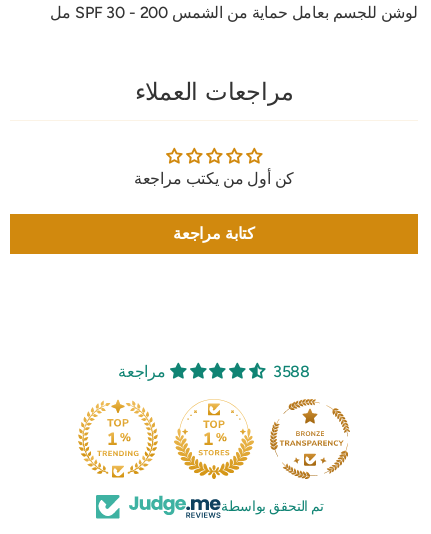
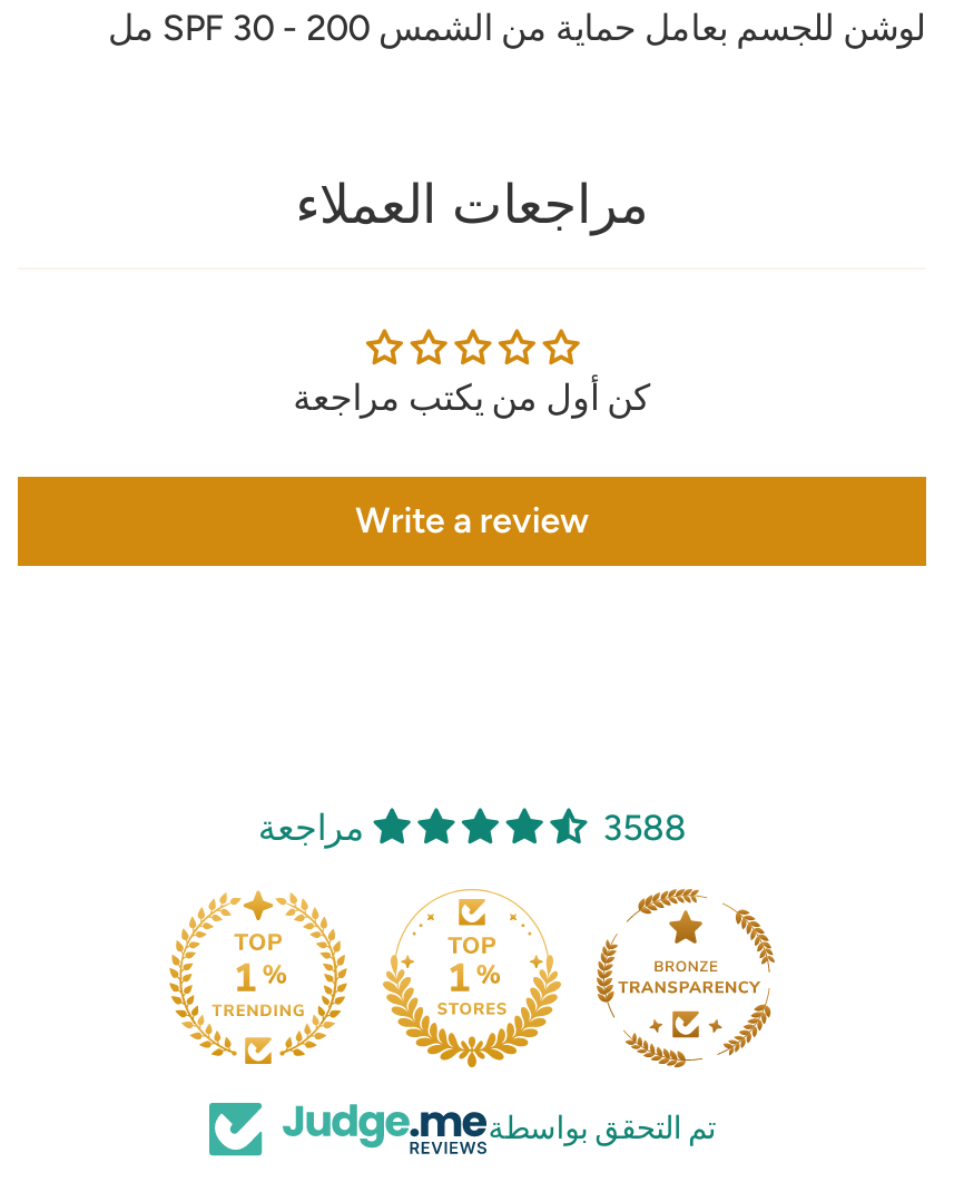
[173,224,255,243] كتابة مراجعة -> [355,499,589,542] Write a review

